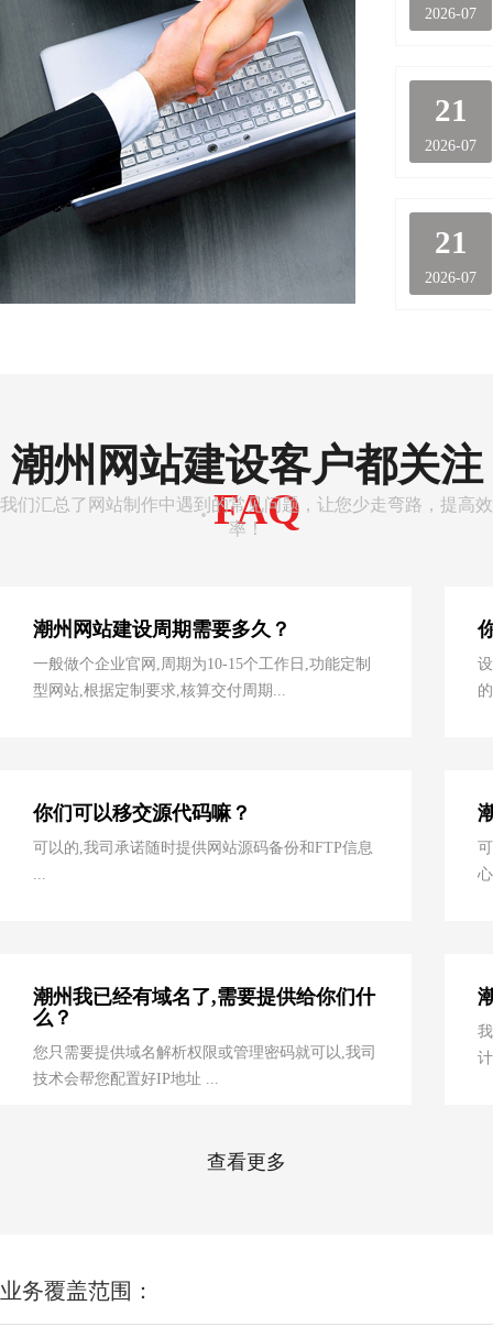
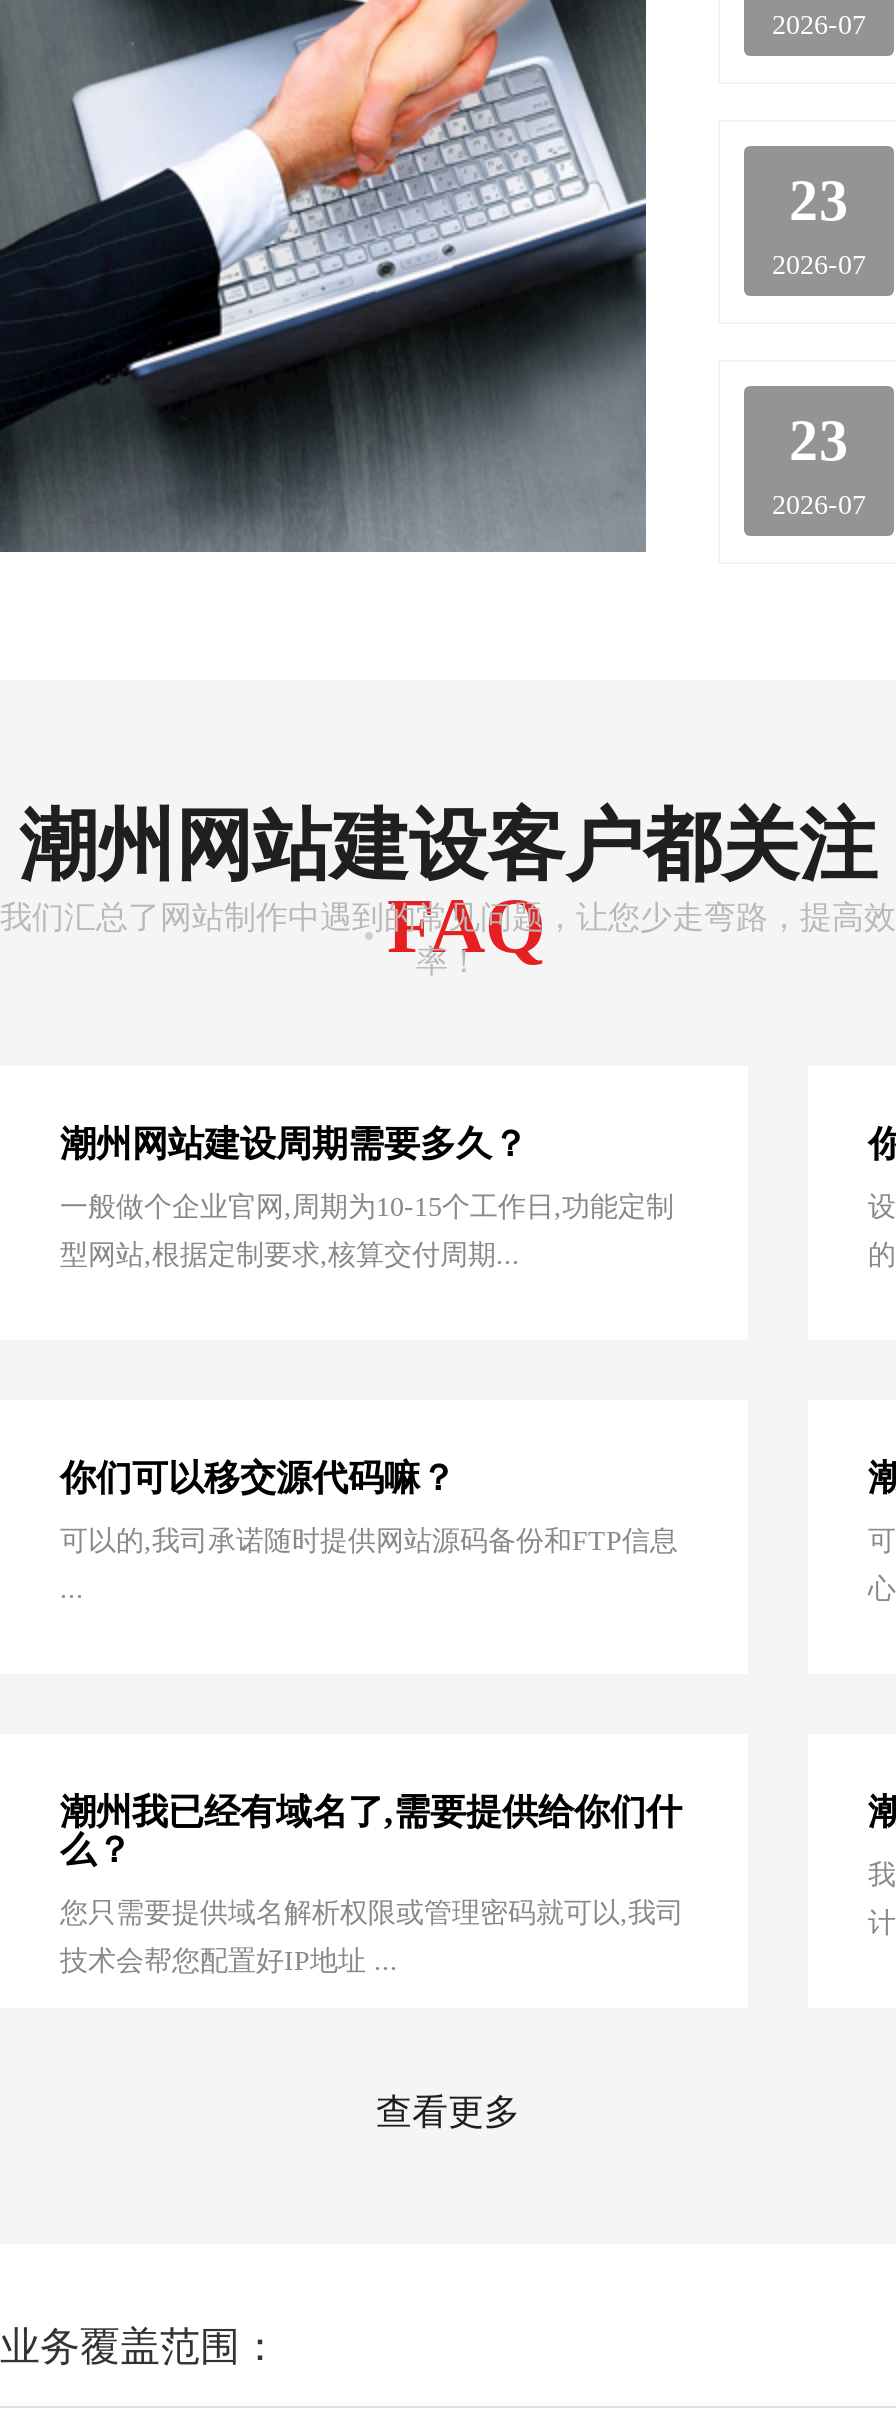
[434,92,467,128] 21 -> [789,168,849,232] 23
[434,224,467,260] 21 -> [789,408,849,472] 23

